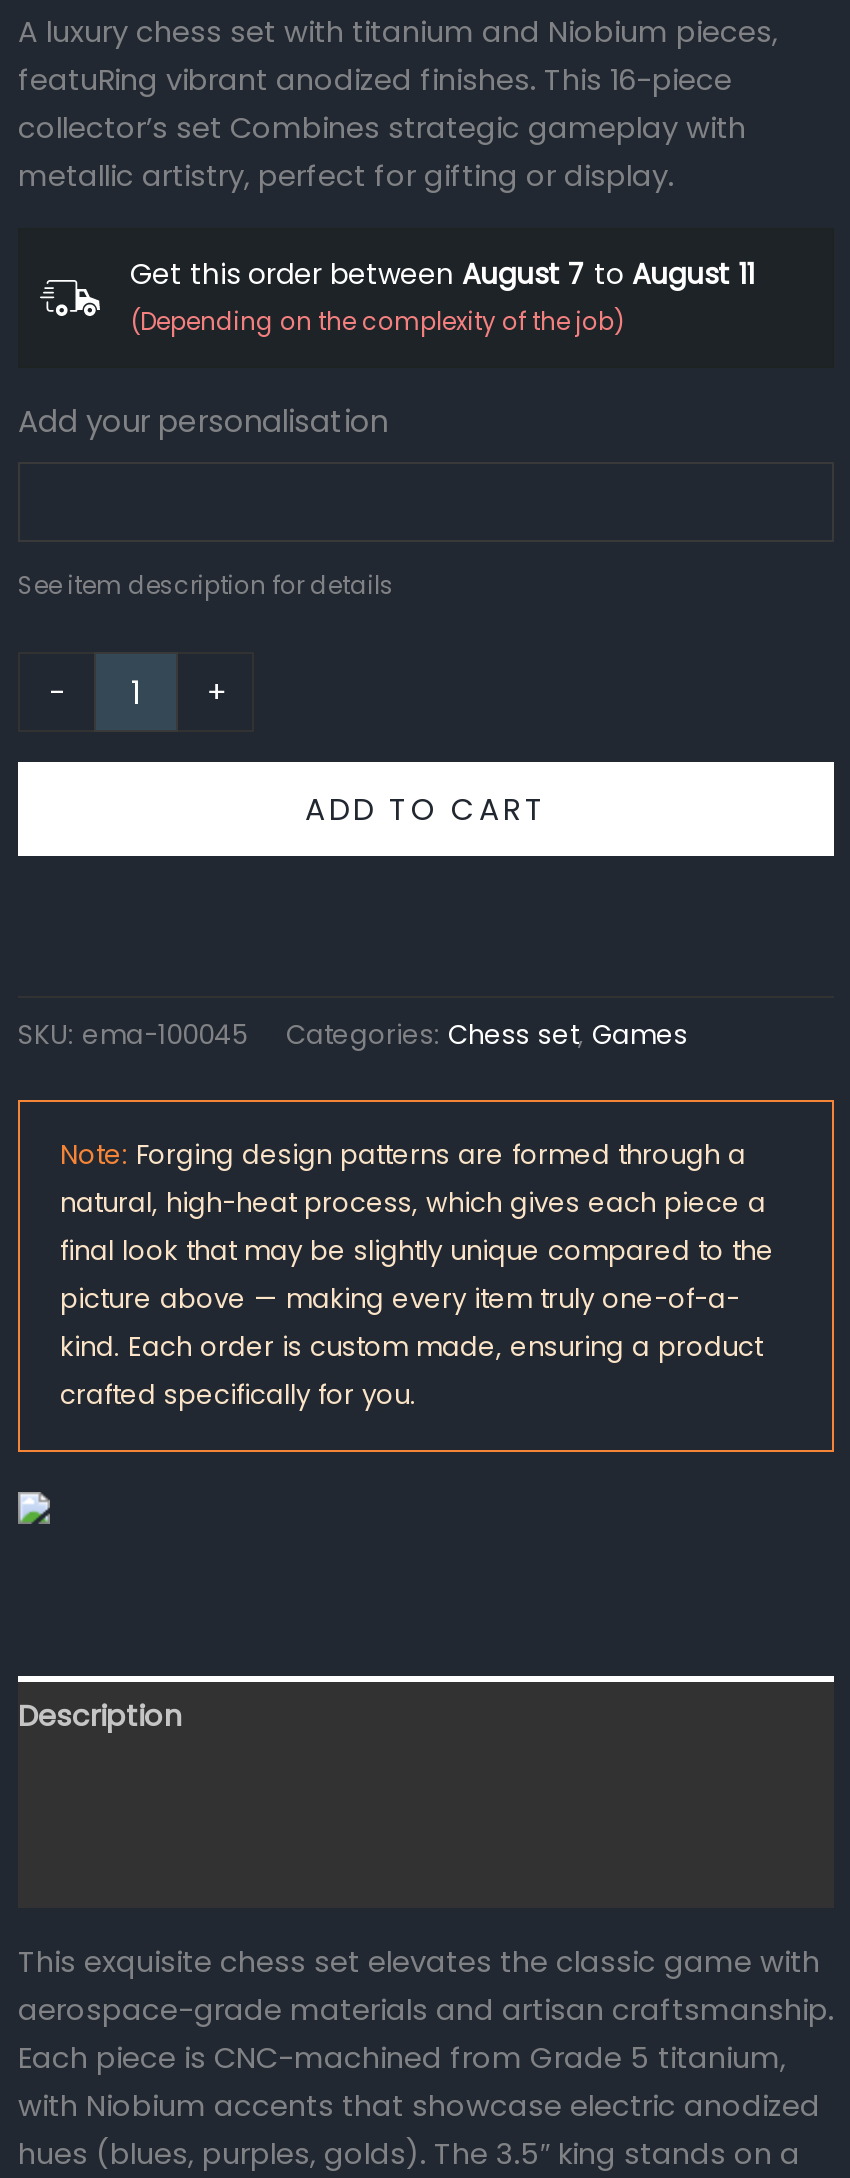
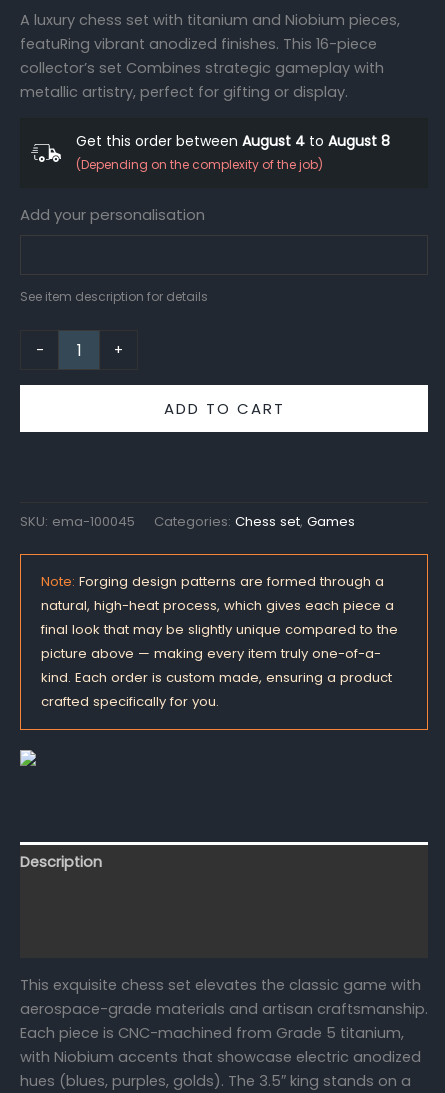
[130,255,754,295] Get this order between August 7 to August 11 -> [76,131,390,151] Get this order between August 4 to August 8

